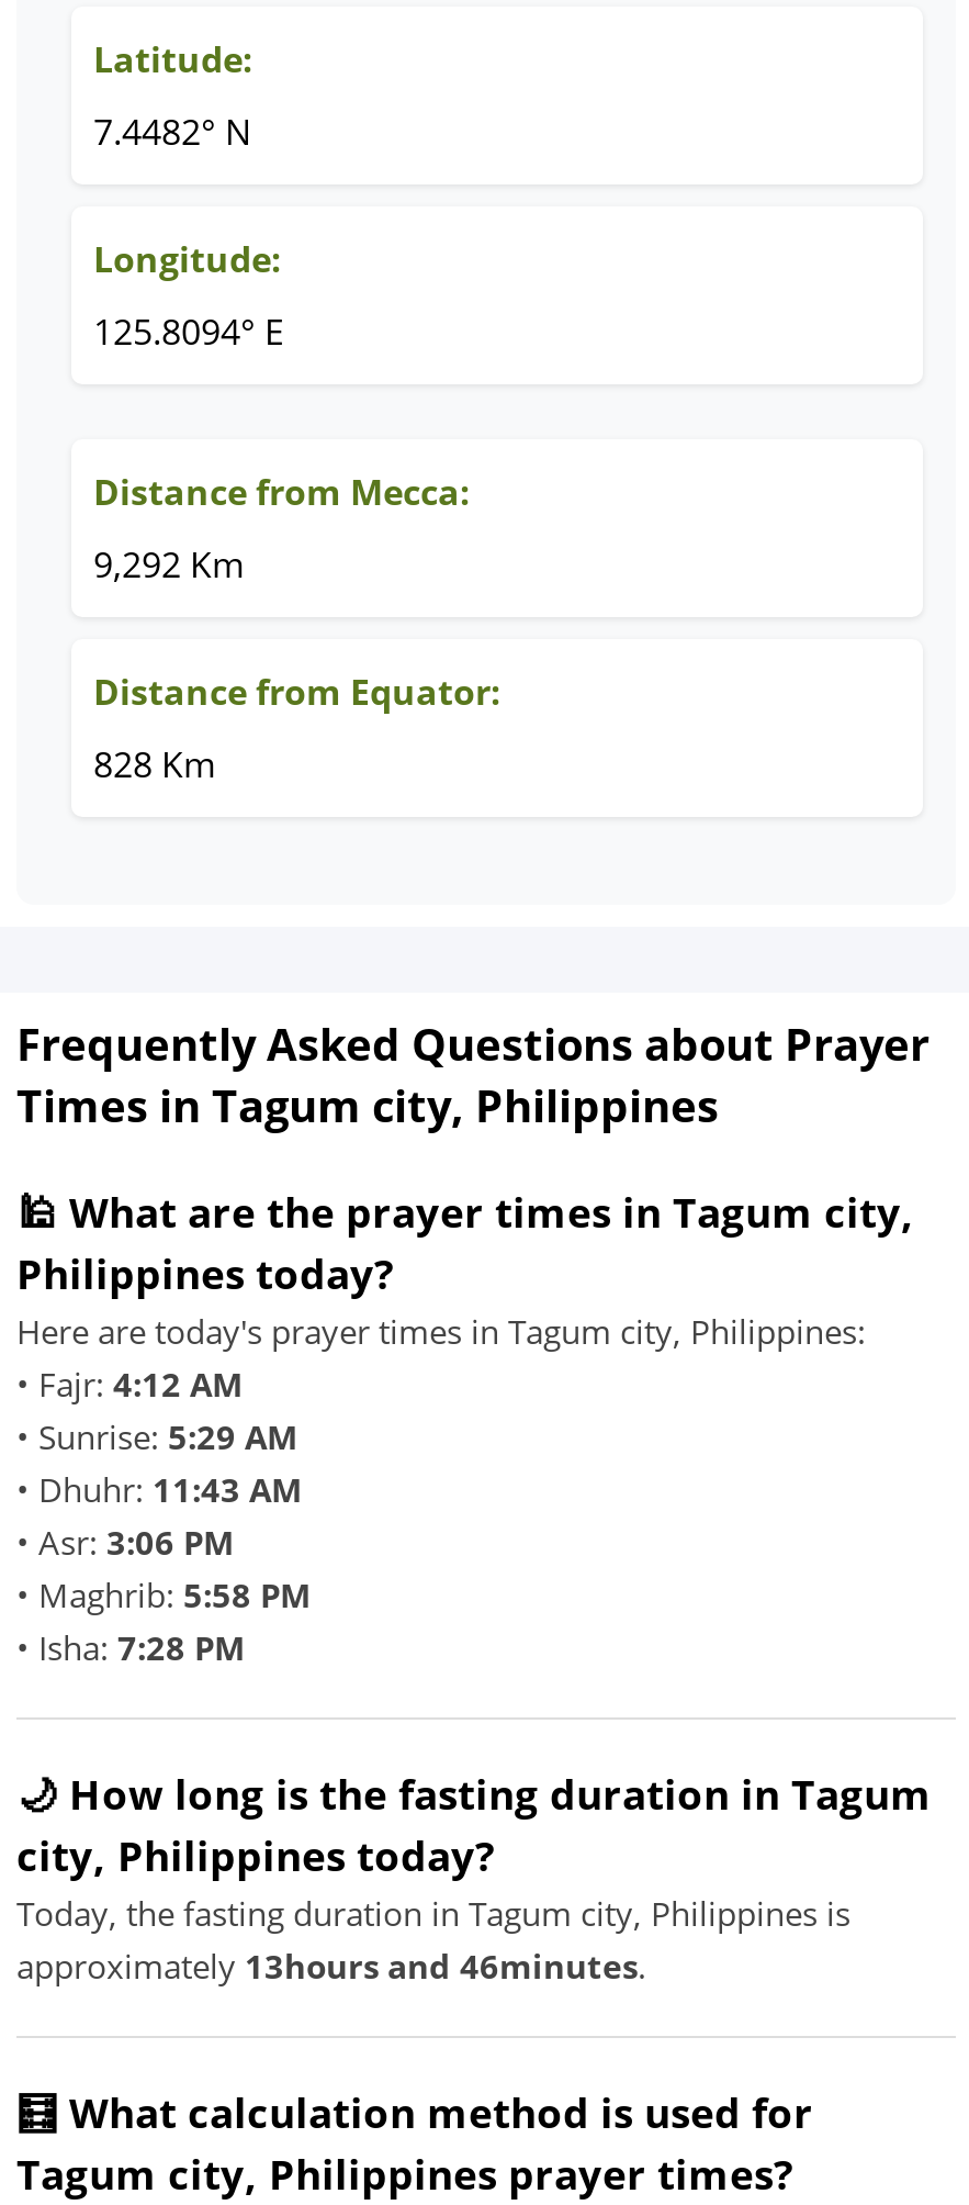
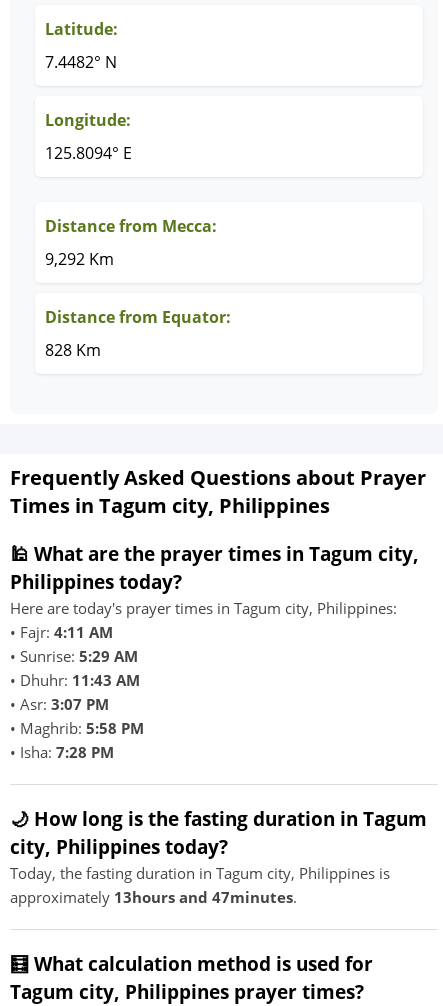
[16,1362,243,1406] • Fajr: 4:12 AM -> [10,622,113,642] • Fajr: 4:11 AM
[16,1520,234,1564] • Asr: 3:06 PM -> [10,694,109,714] • Asr: 3:07 PM
[16,1944,646,1988] approximately 13hours and 46minutes. -> [10,887,297,907] approximately 13hours and 47minutes.

